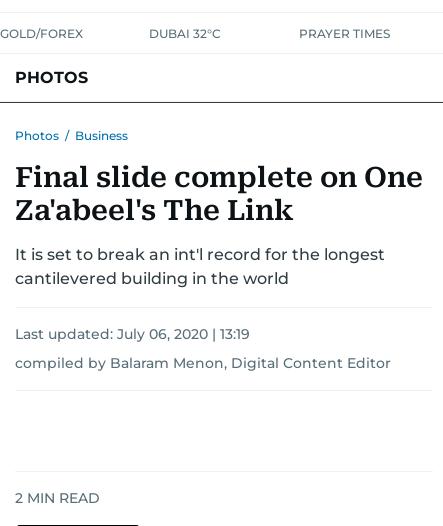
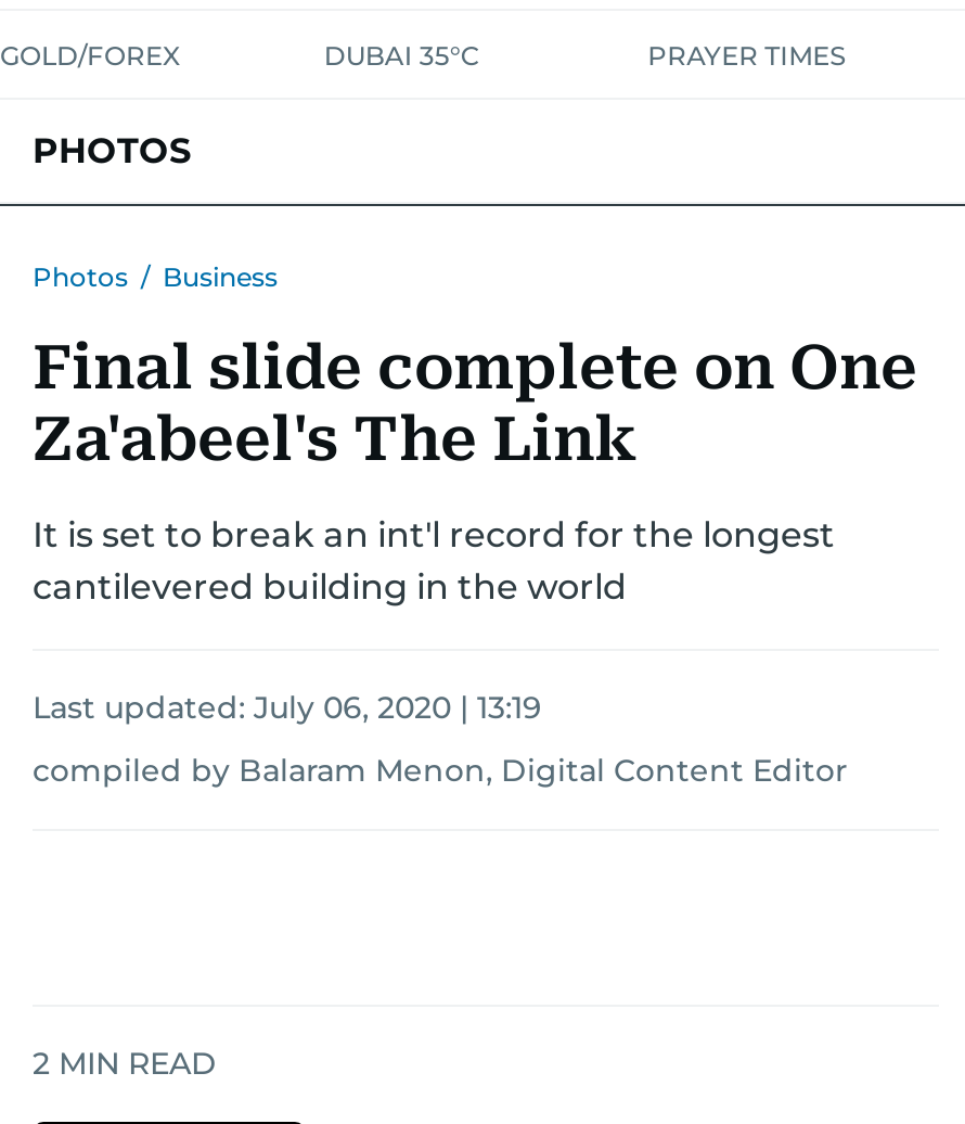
[149,26,221,41] DUBAI 32°C -> [324,39,480,72] DUBAI 35°C

